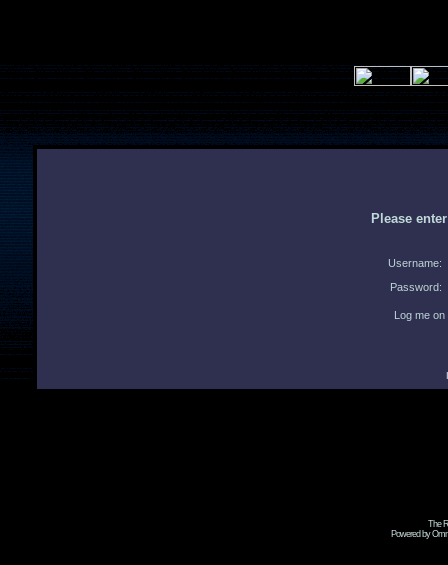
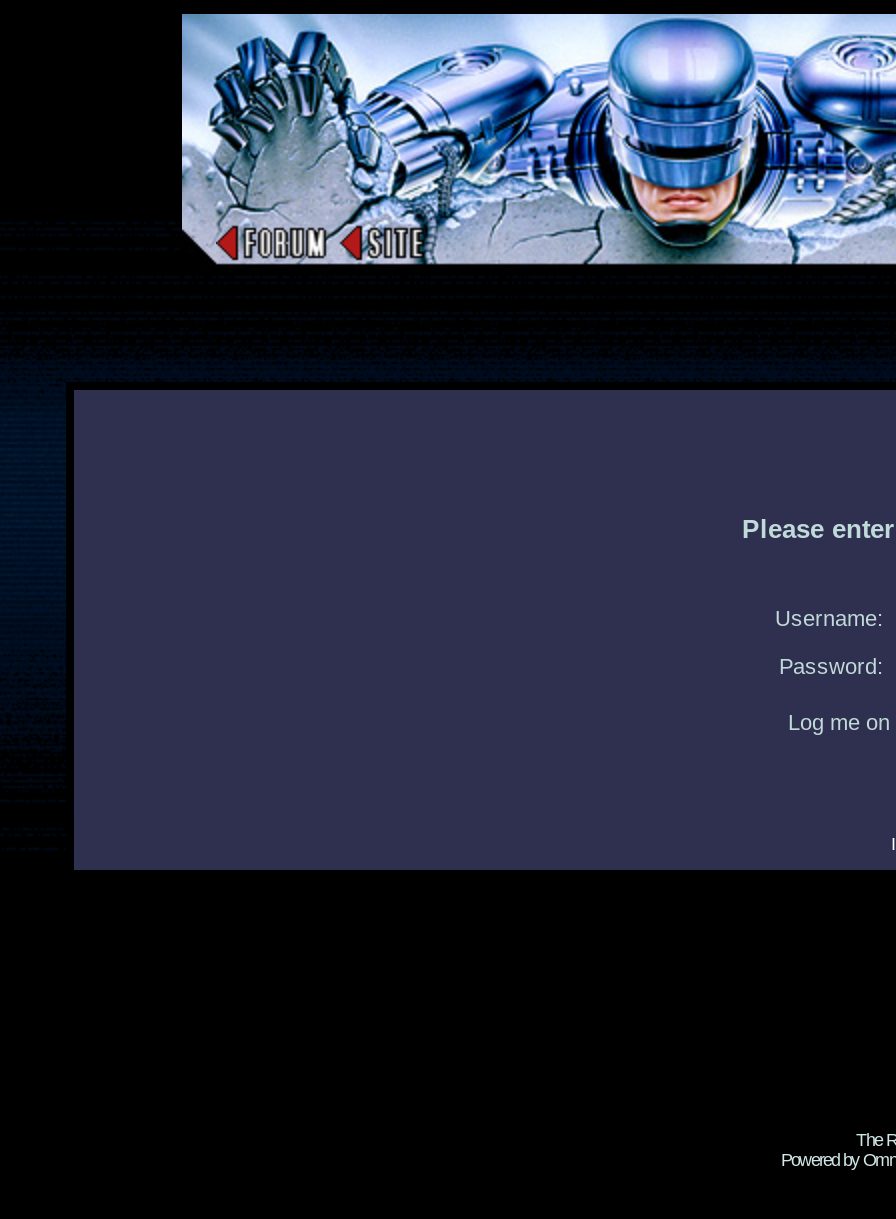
none -> [180,12,890,266] [image]

